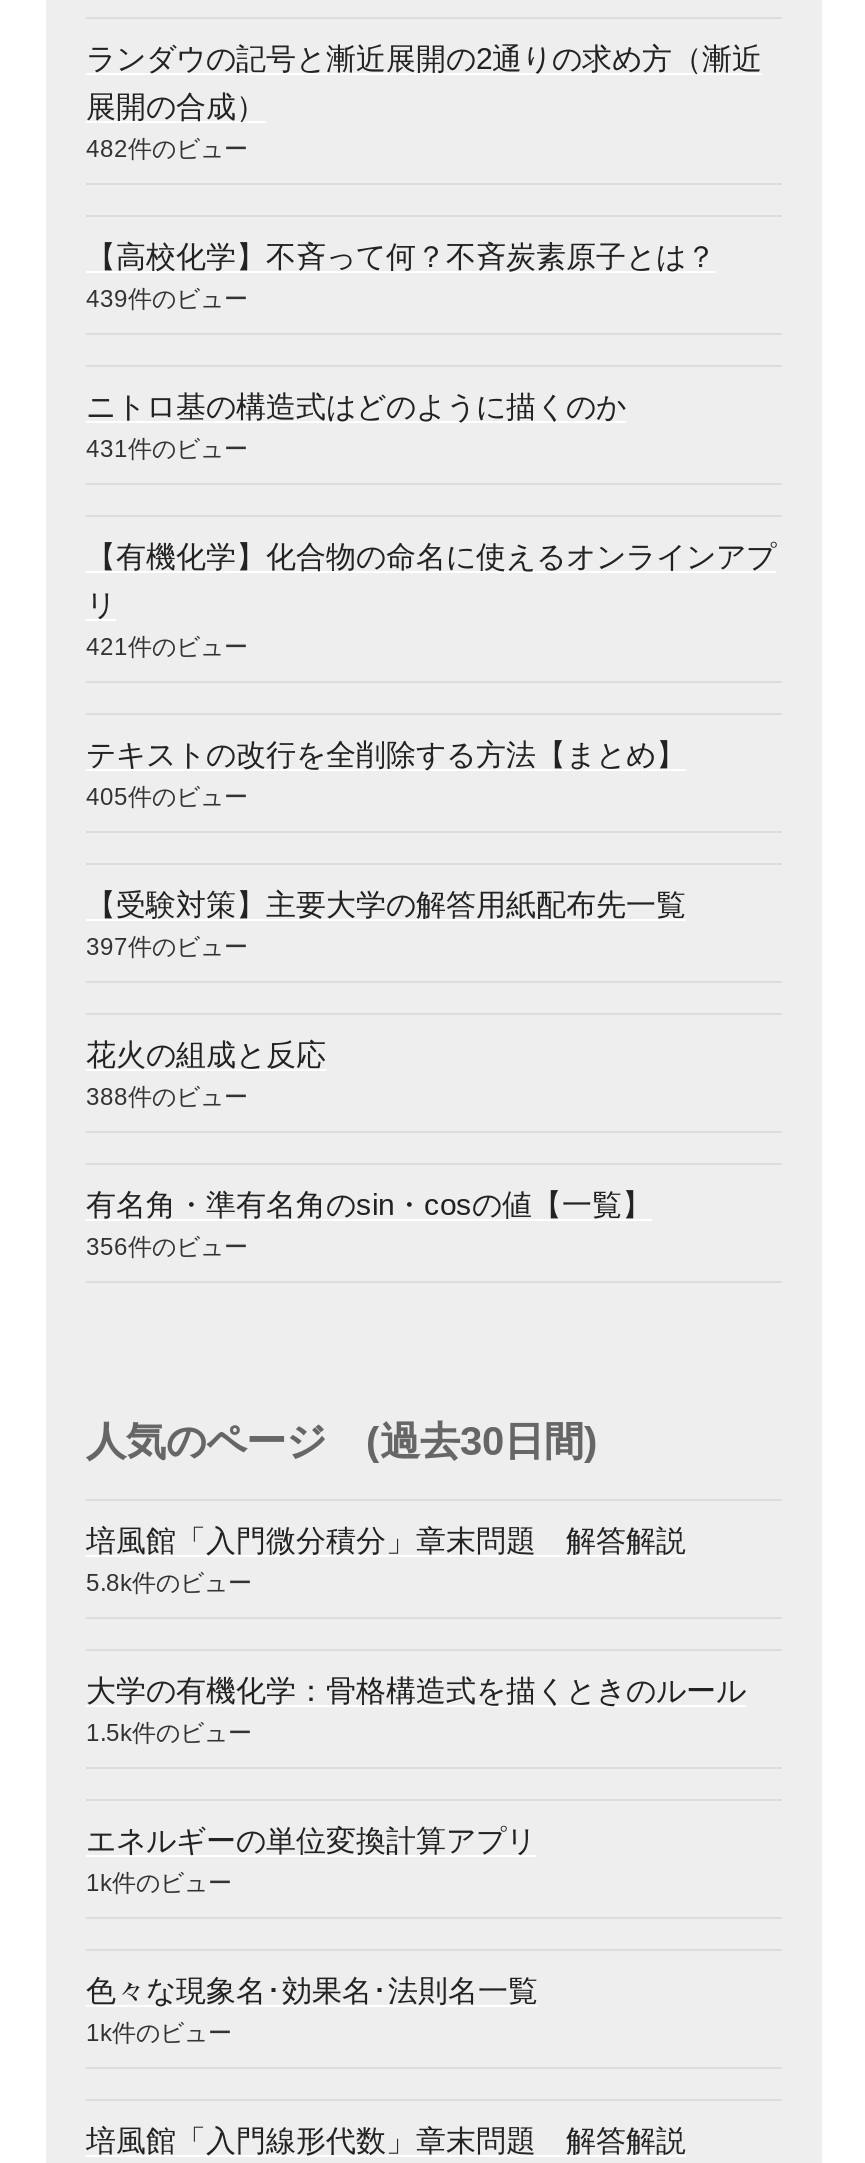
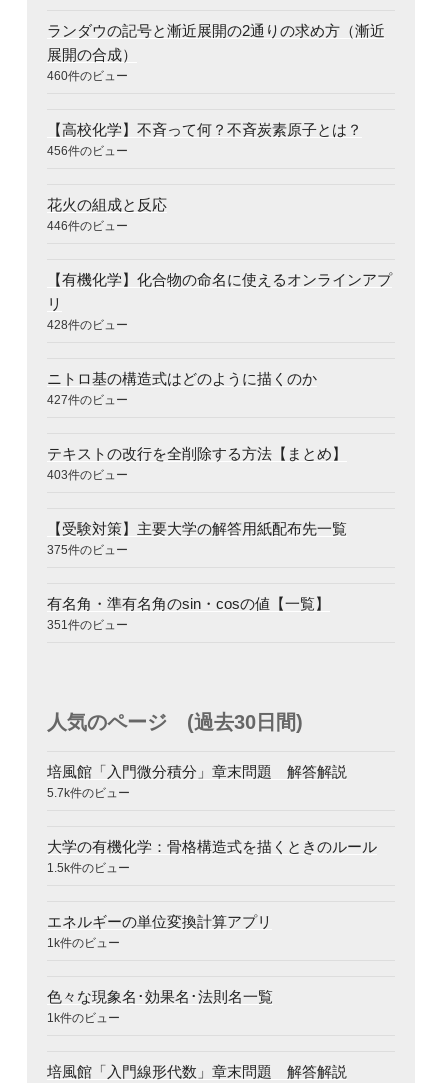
[86,134,248,162] 482件のビュー -> [47,68,128,82] 460件のビュー
[86,284,248,312] 439件のビュー -> [47,143,128,157] 456件のビュー
moved [86,388,626,422] -> [47,369,317,386]: ニトロ基の構造式はどのように描くのか
[86,434,248,462] 431件のビュー -> [47,218,128,232] 446件のビュー
[86,632,248,660] 421件のビュー -> [47,317,128,406] 428件のビュー | 427件のビュー
moved [86,736,686,770] -> [47,444,347,461]: テキストの改行を全削除する方法【まとめ】
[86,782,248,810] 405件のビュー -> [47,467,128,481] 403件のビュー
moved [86,886,686,920] -> [47,519,347,536]: 【受験対策】主要大学の解答用紙配布先一覧
[86,932,248,1110] 397件のビュー | 388件のビュー -> [47,542,128,556] 375件のビュー
moved [86,1036,326,1070] -> [47,195,167,212]: 花火の組成と反応
[86,1232,248,1260] 356件のビュー -> [47,617,128,631] 351件のビュー
[86,1568,252,1596] 5.8k件のビュー -> [47,785,130,799] 5.7k件のビュー

